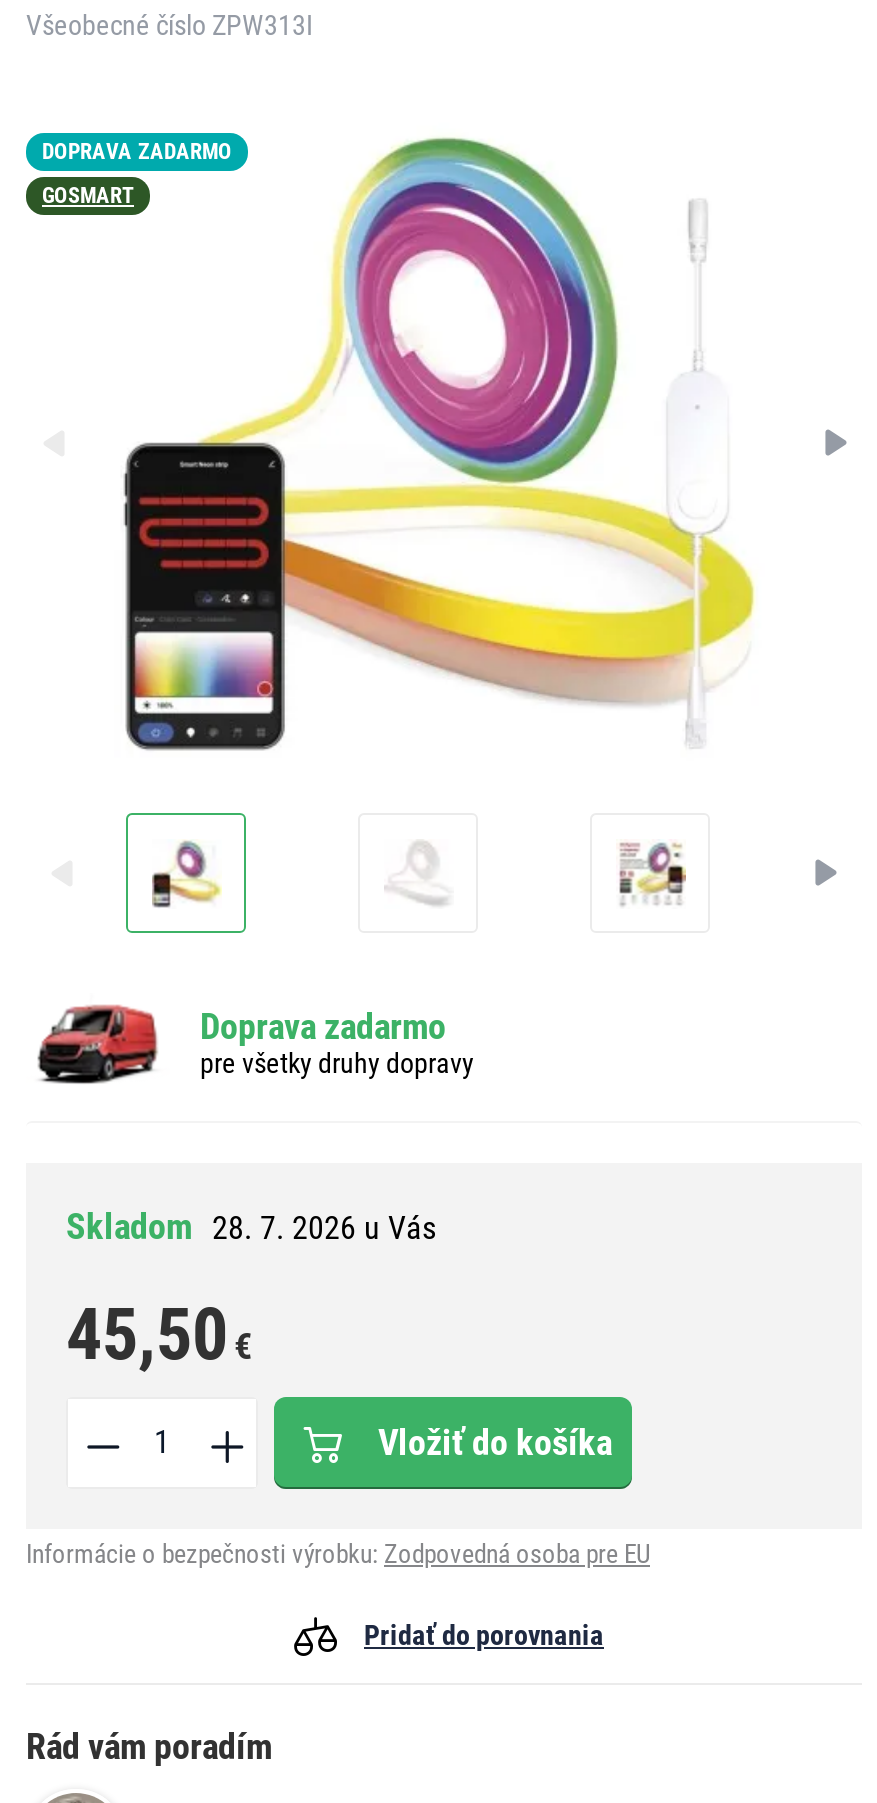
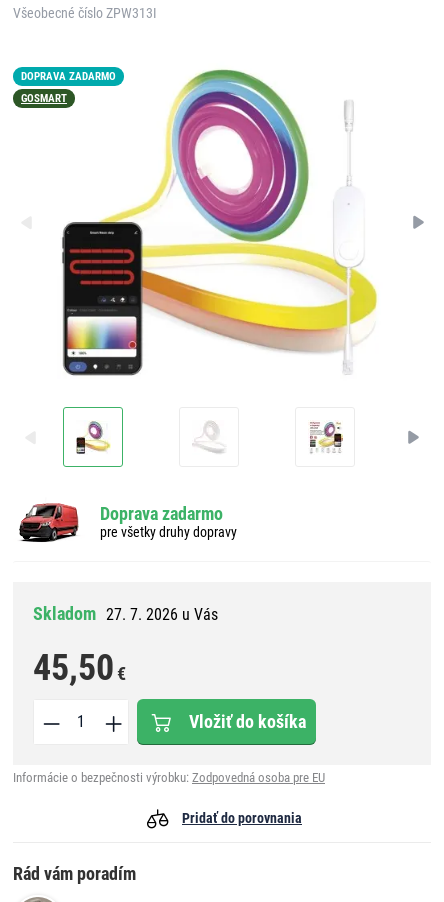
[66,1205,436,1247] Skladom 28. 7. 2026 u Vás -> [33,603,218,624] Skladom 27. 7. 2026 u Vás

